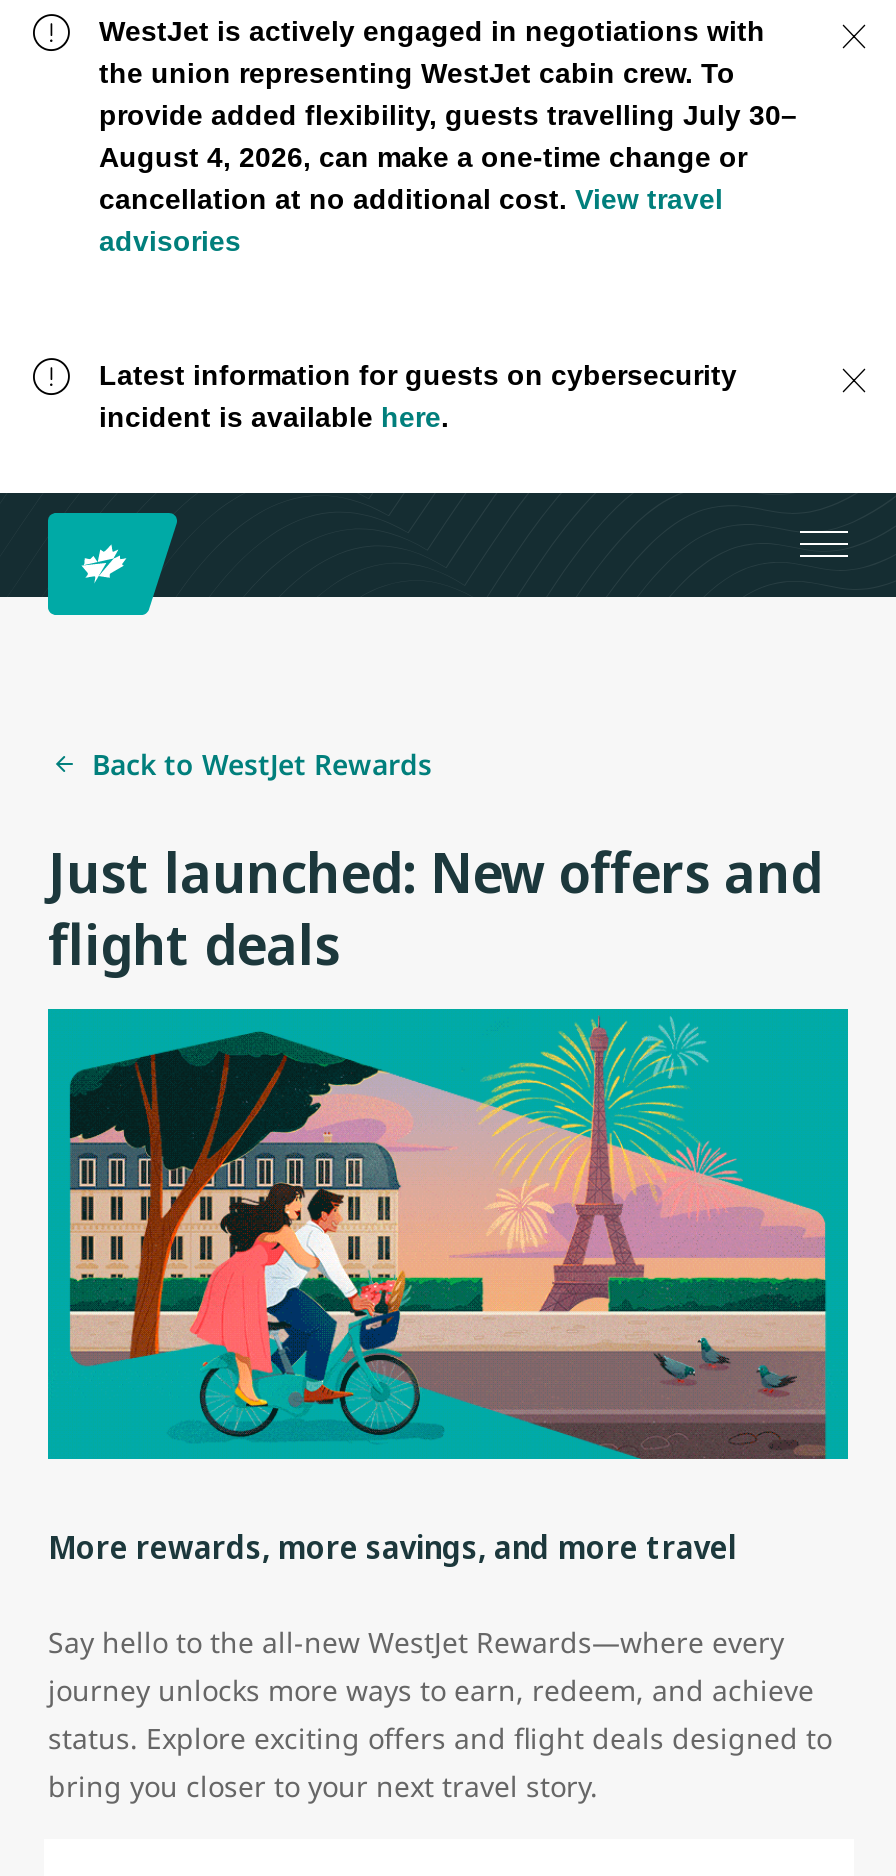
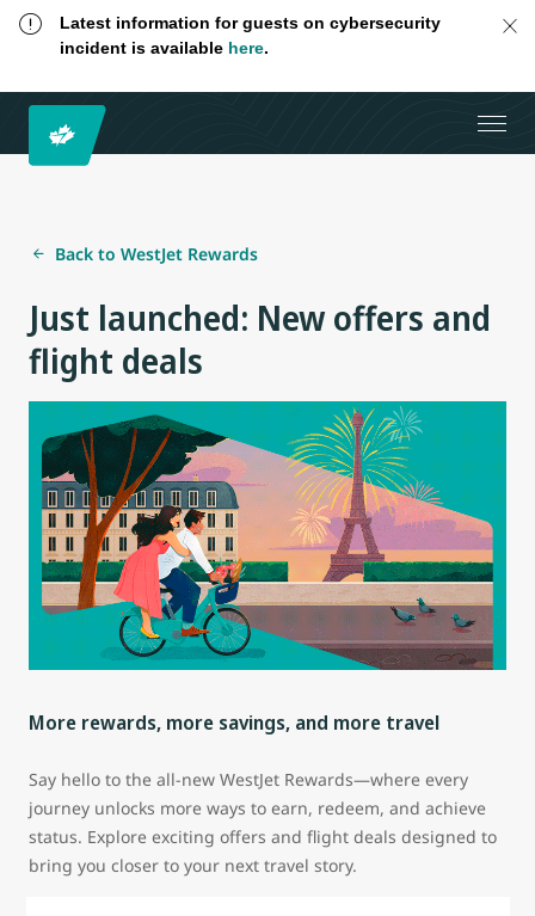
[99,15,797,257] WestJet is actively engaged in negotiations with | the union representing WestJet cabin crew. To | provide added flexibility, guests travelling July 30– | August 4, 2026, can make a one-time change or | cancellation at no additional cost. View travel | advisories -> none

